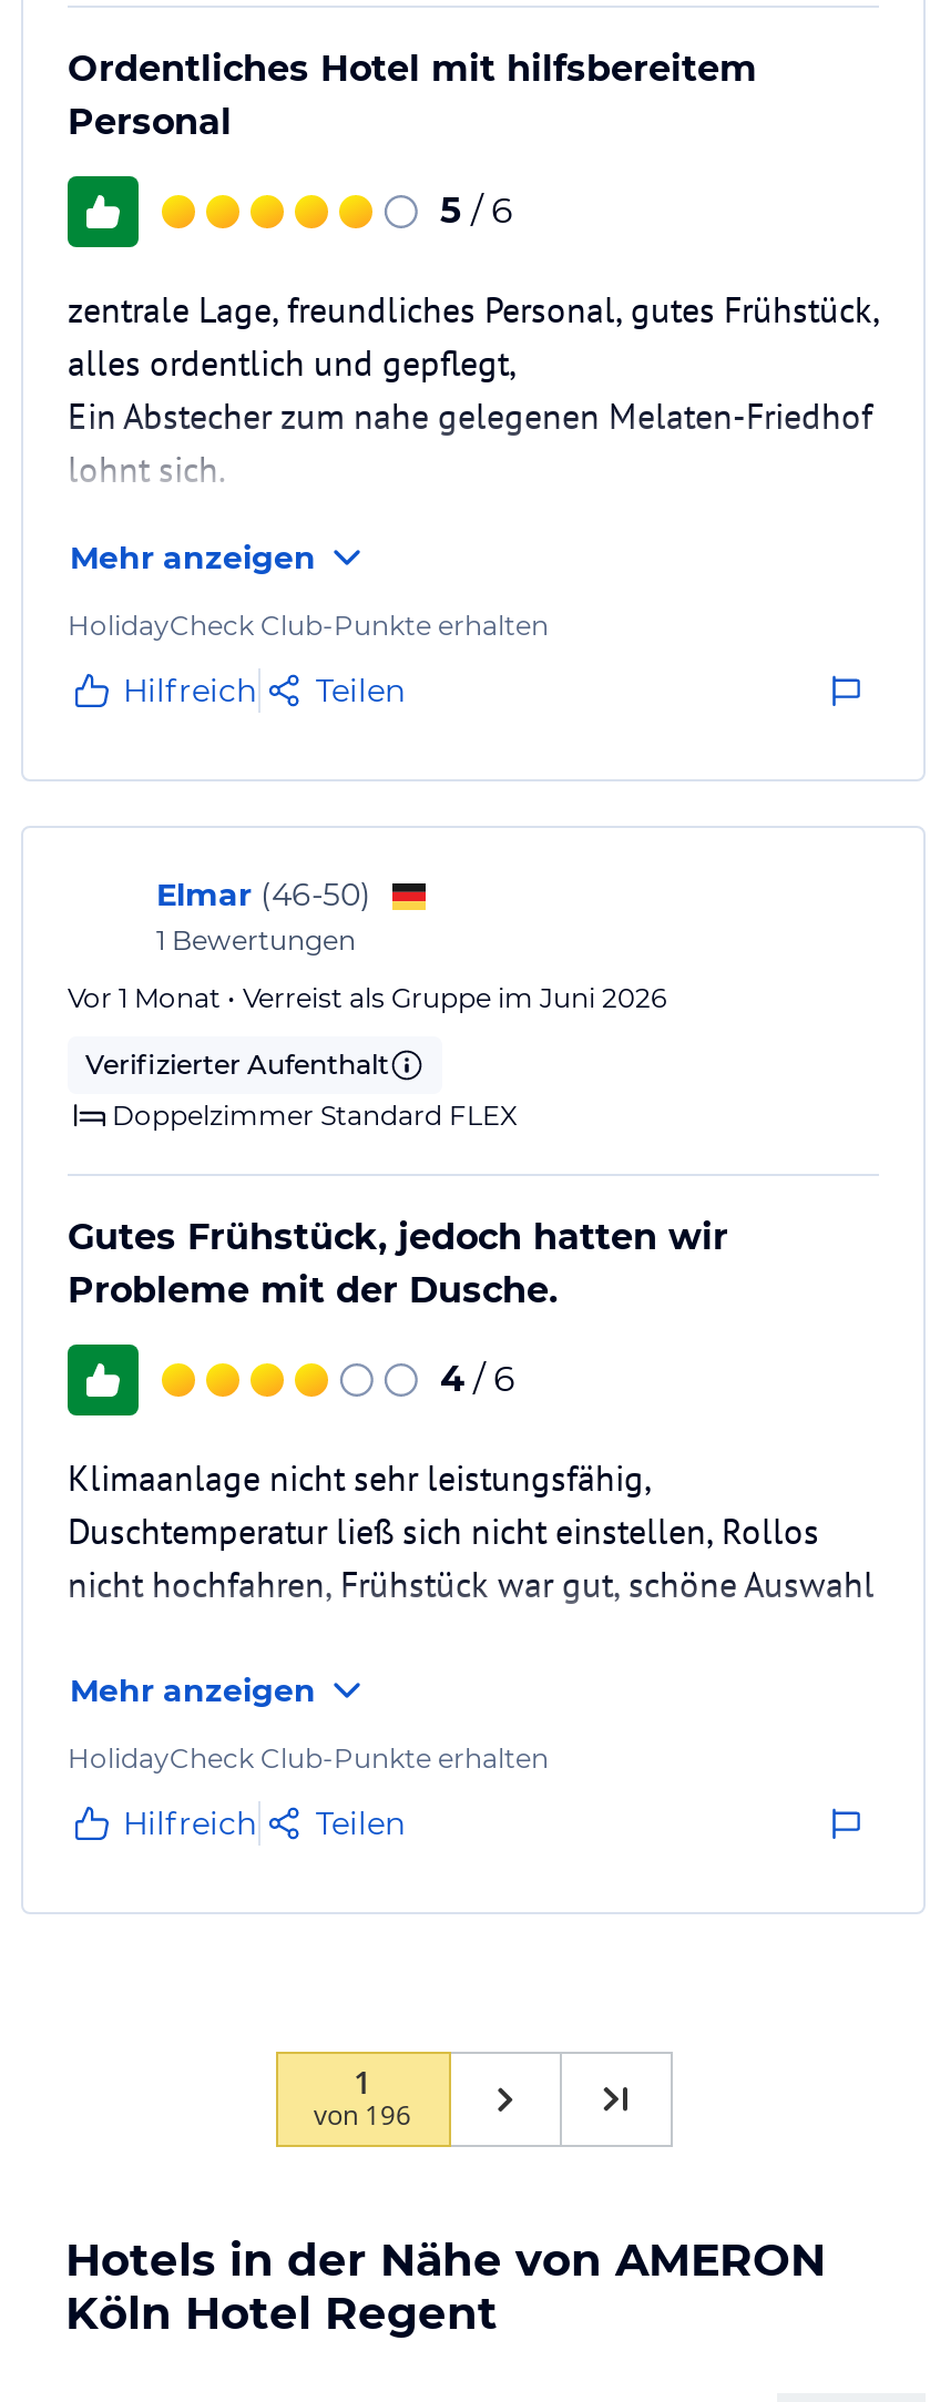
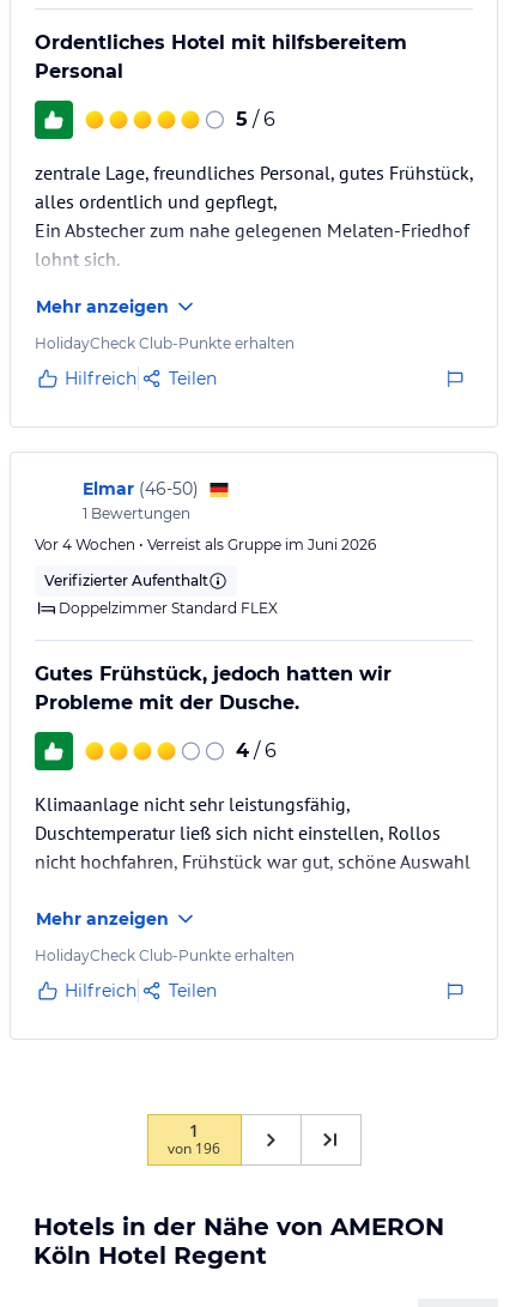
[68,980,666,1014] Vor 1 Monat • Verreist als Gruppe im Juni 2026 -> [35,535,376,553] Vor 4 Wochen • Verreist als Gruppe im Juni 2026

